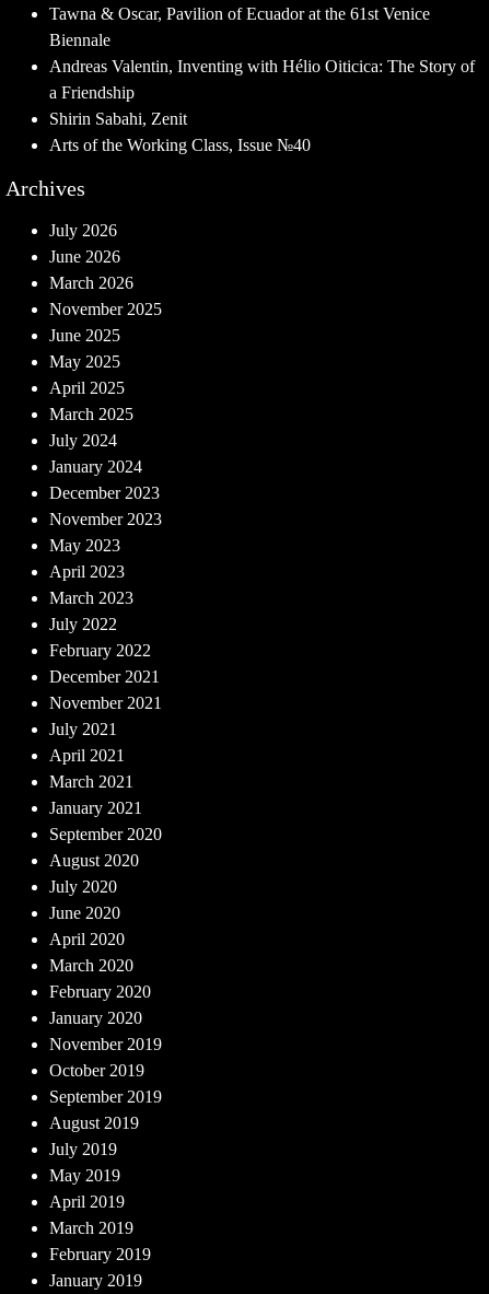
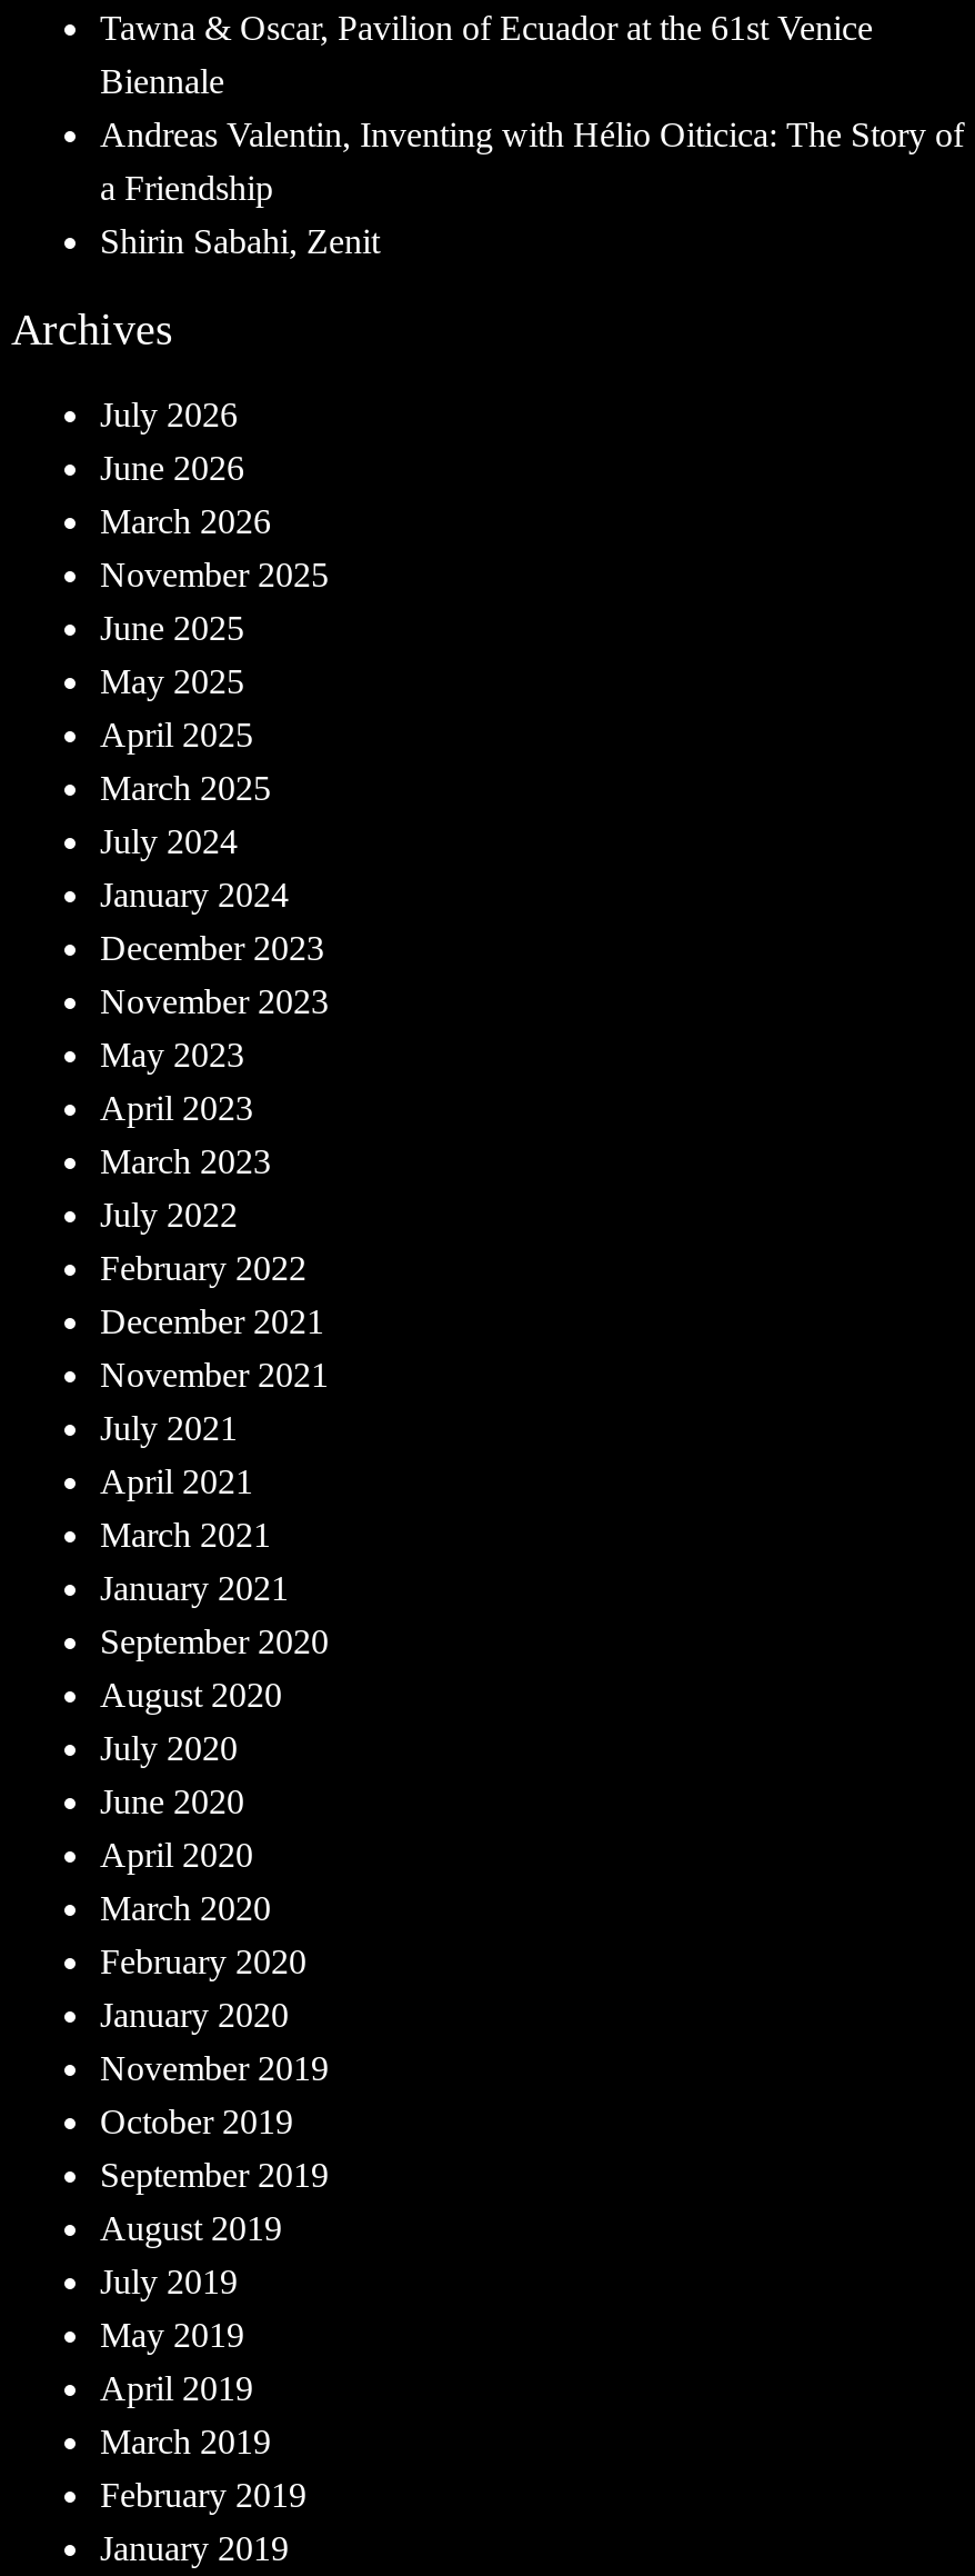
[49,136,311,154] Arts of the Working Class, Issue №40 -> none

